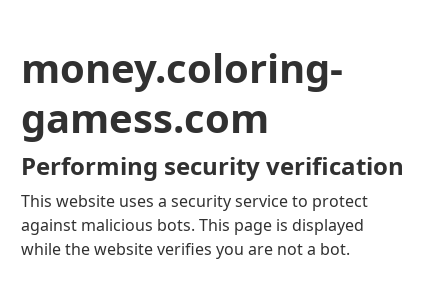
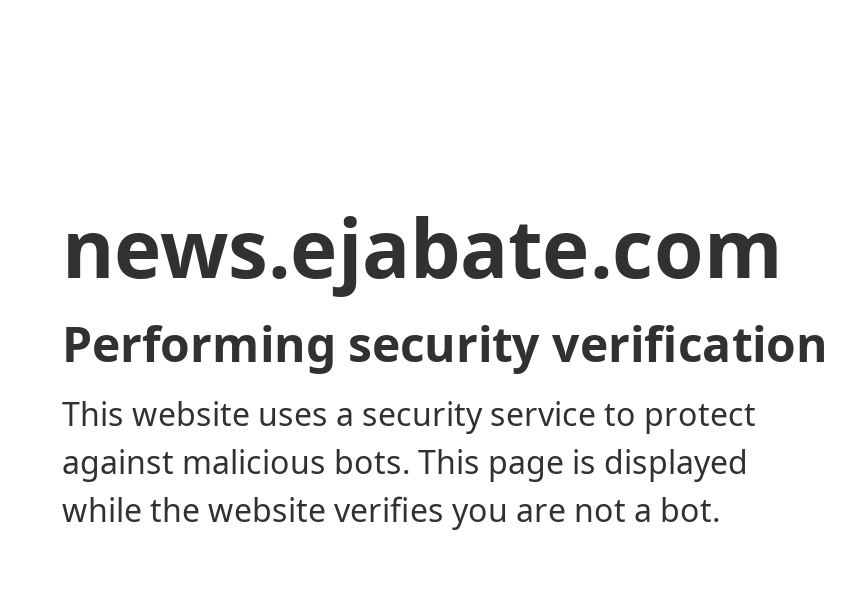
[21,40,343,145] money.coloring- | gamess.com -> [62,192,782,302] news.ejabate.com

